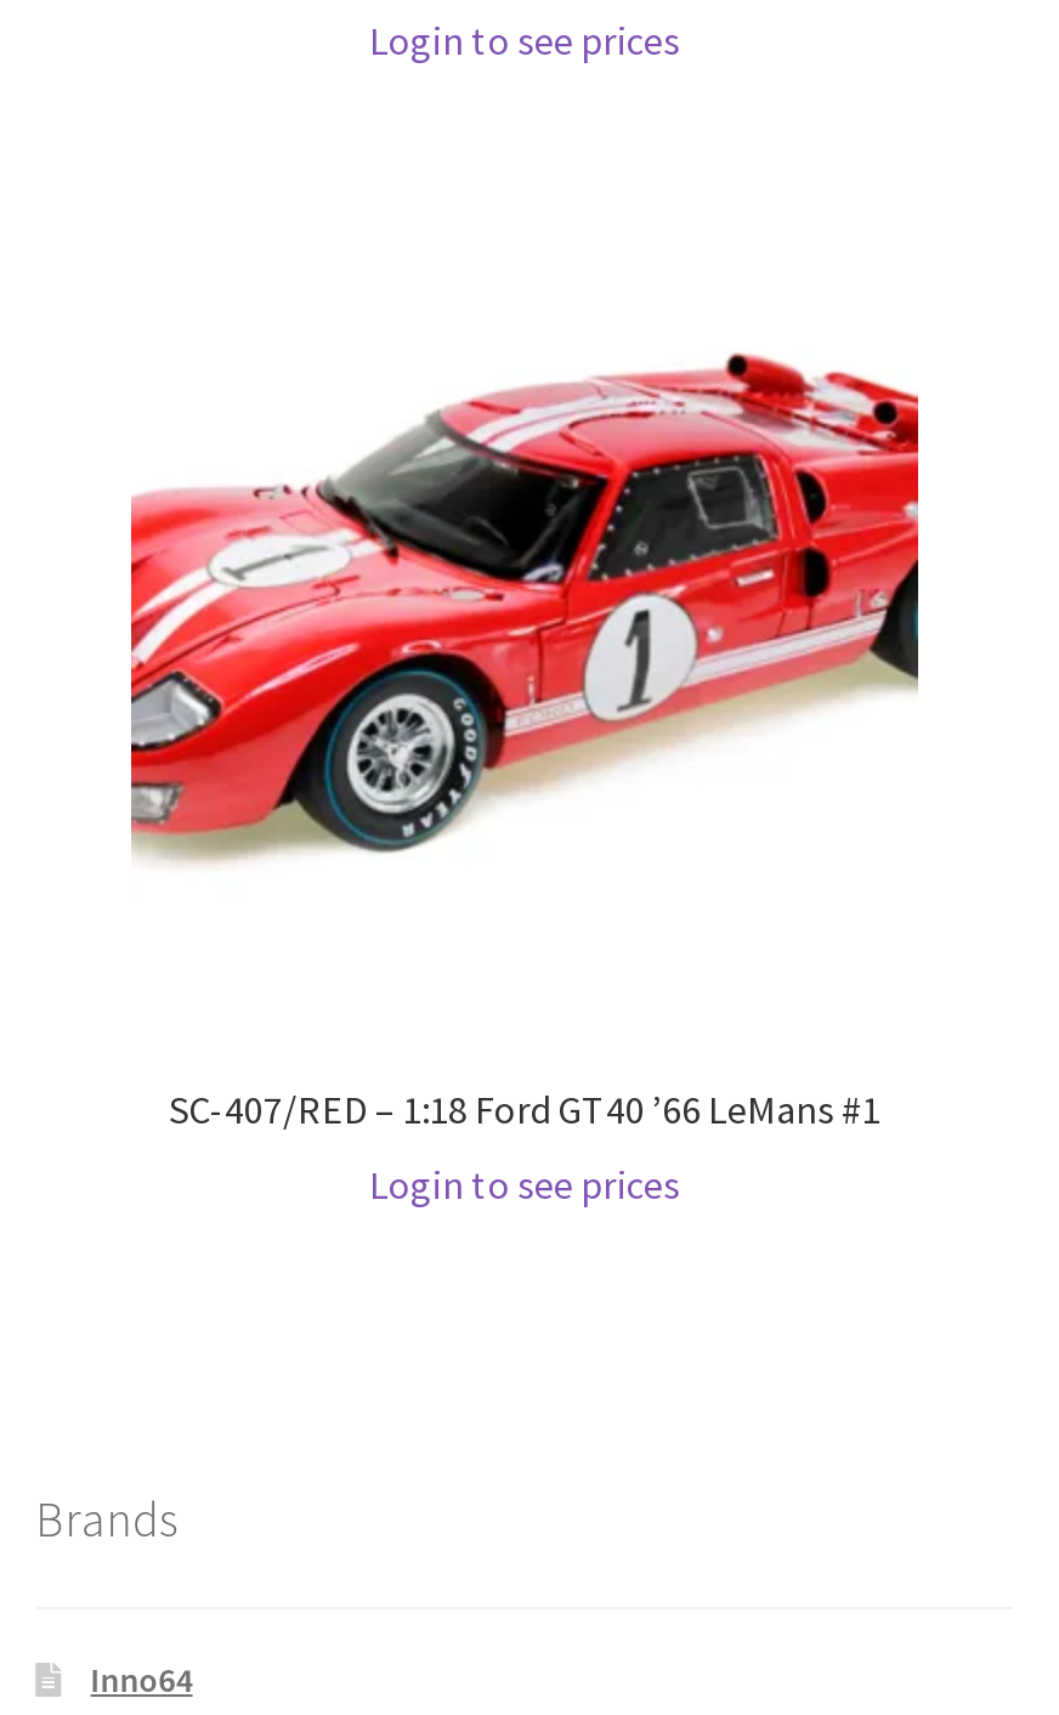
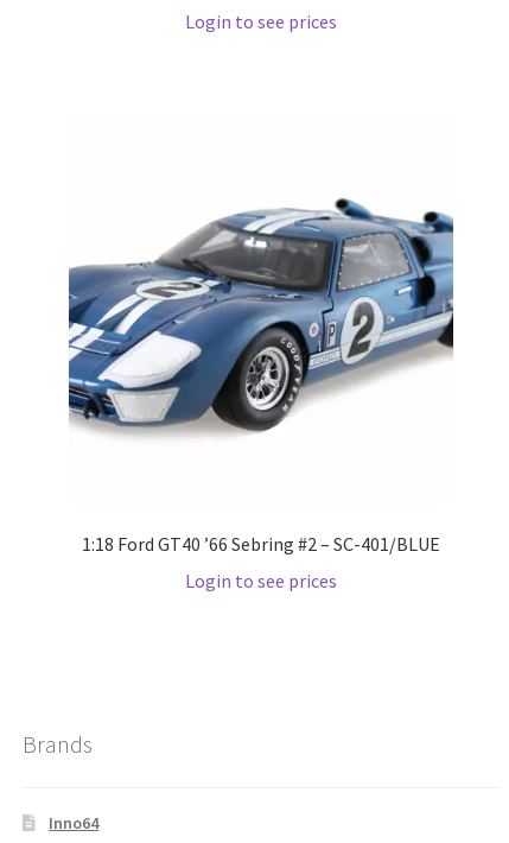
[129,351,921,888] [image] -> [68,175,454,438] [image]
[169,1085,880,1133] SC-407/RED – 1:18 Ford GT40 ’66 LeMans #1 -> [82,532,440,556] 1:18 Ford GT40 ’66 Sebring #2 – SC-401/BLUE

